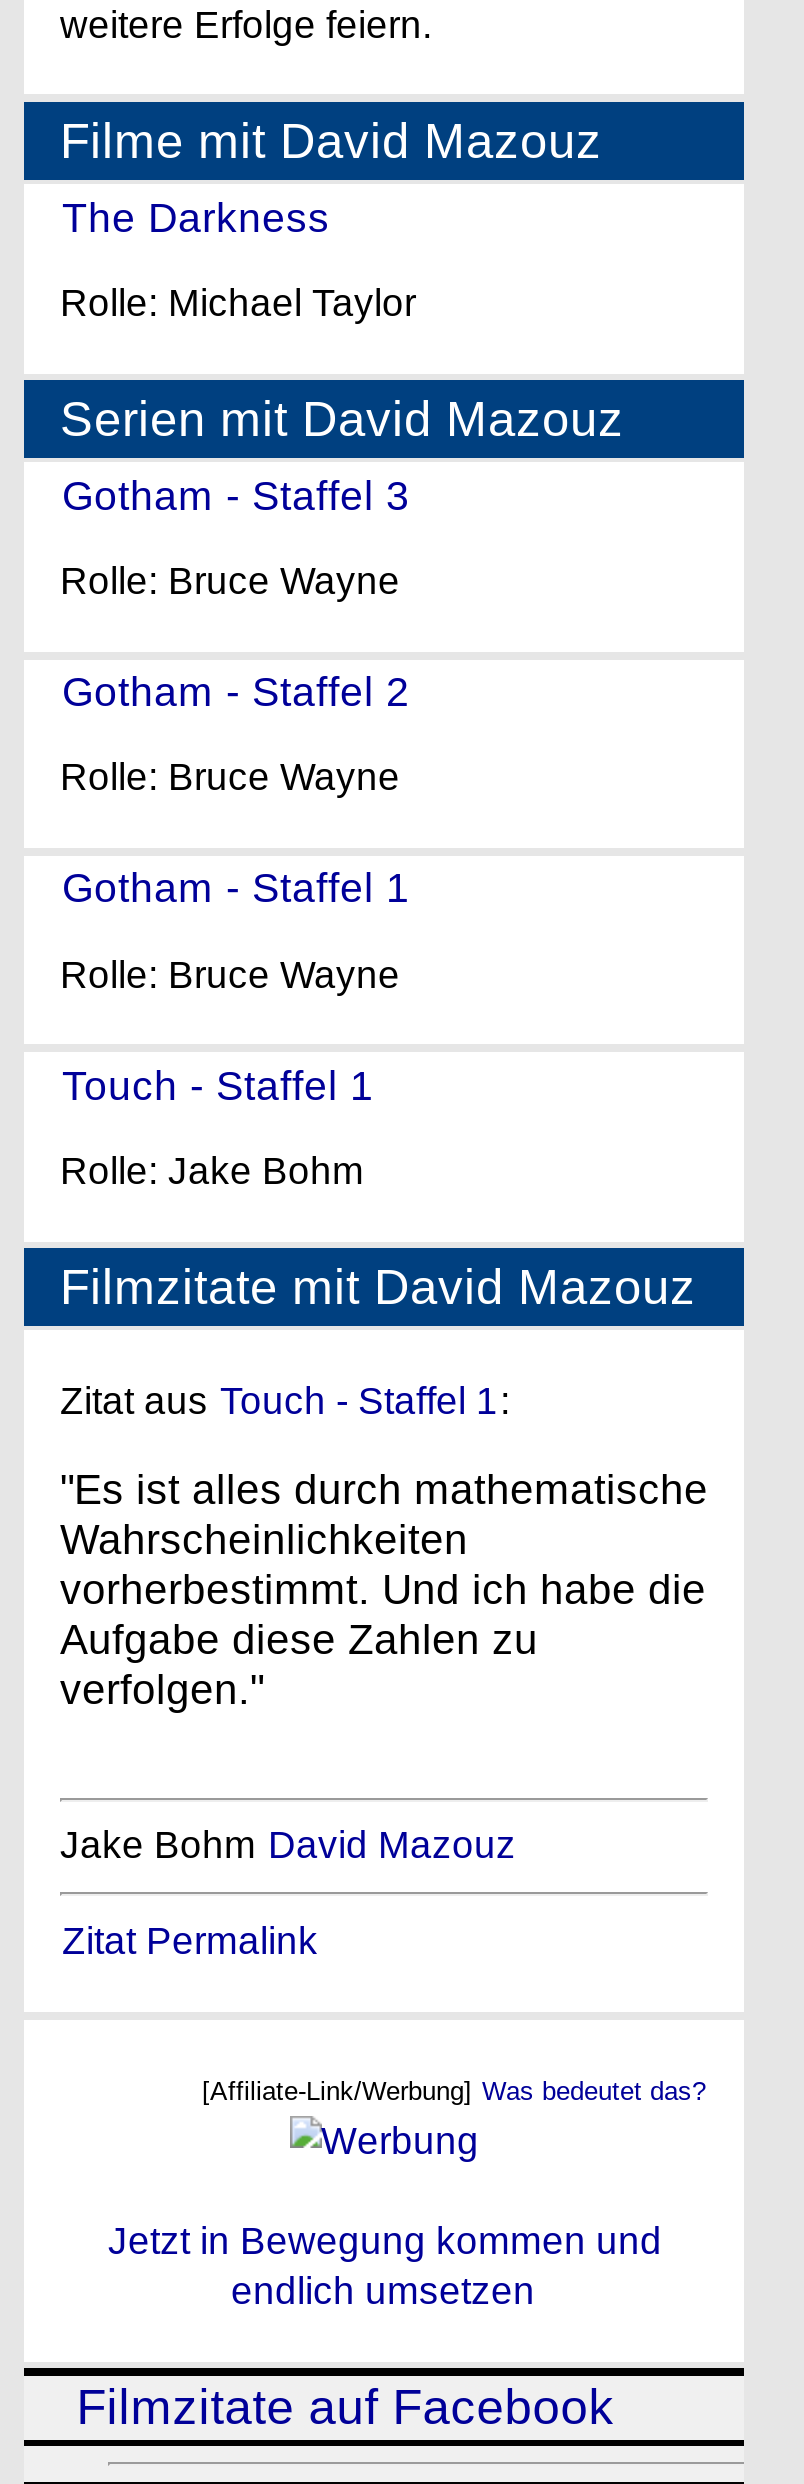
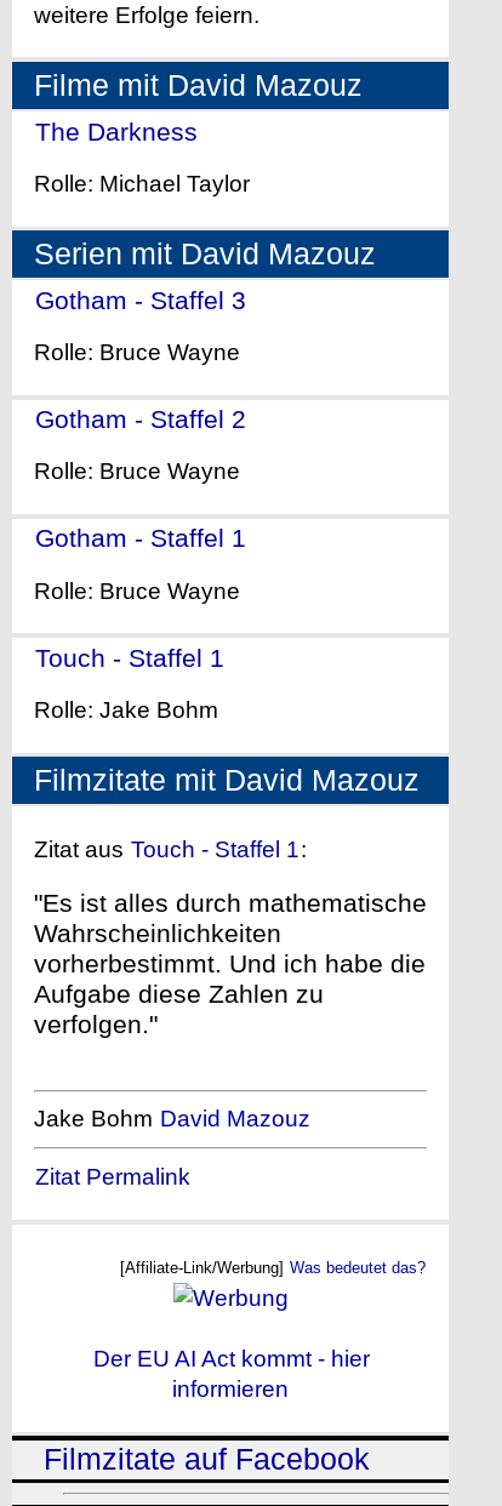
[108,2220,662,2312] Jetzt in Bewegung kommen und | endlich umsetzen -> [93,1346,369,1401] Der EU AI Act kommt - hier | informieren

